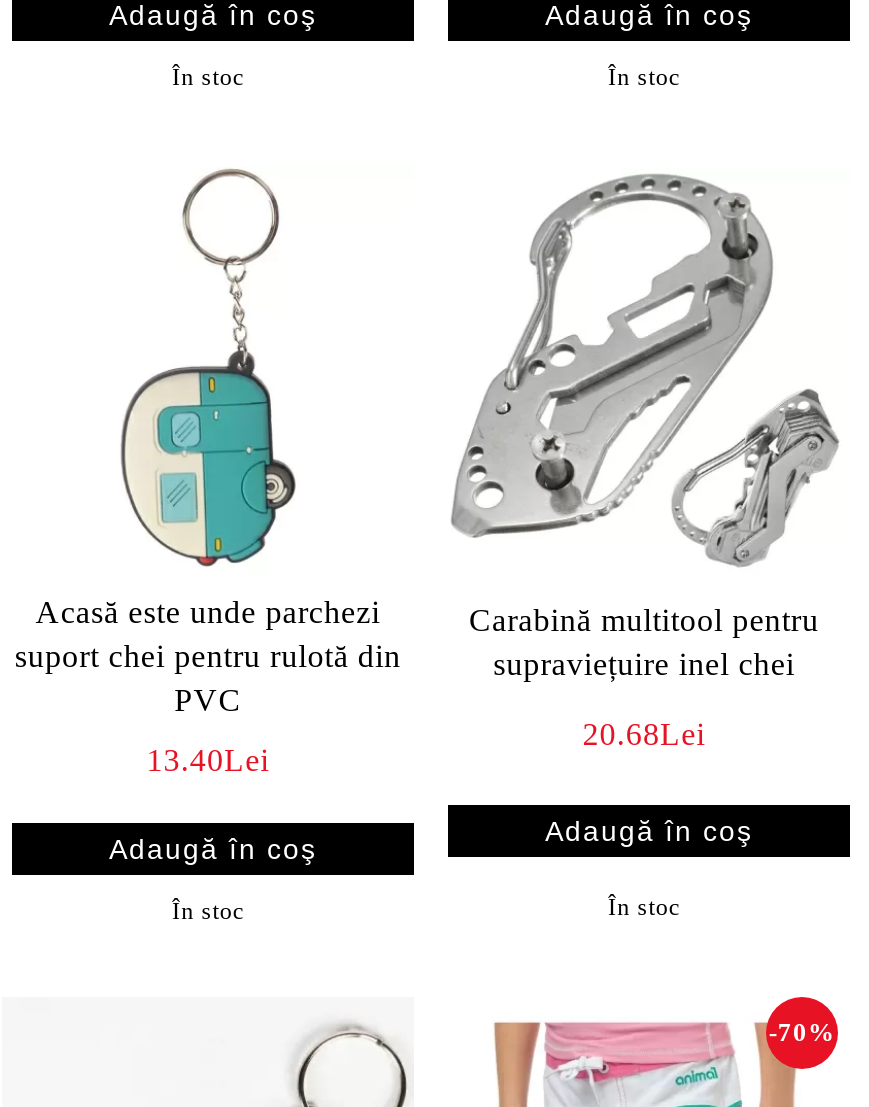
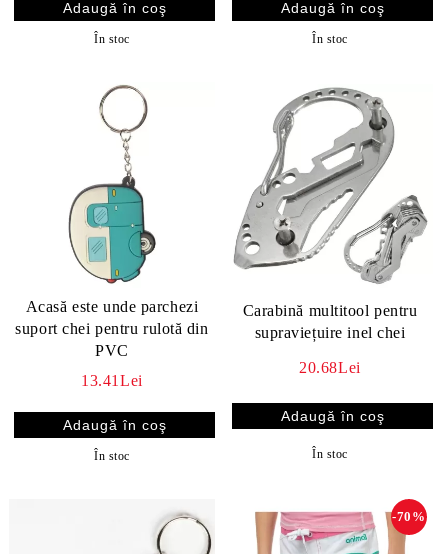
[146,743,269,777] 13.40Lei -> [81,372,143,389] 13.41Lei

